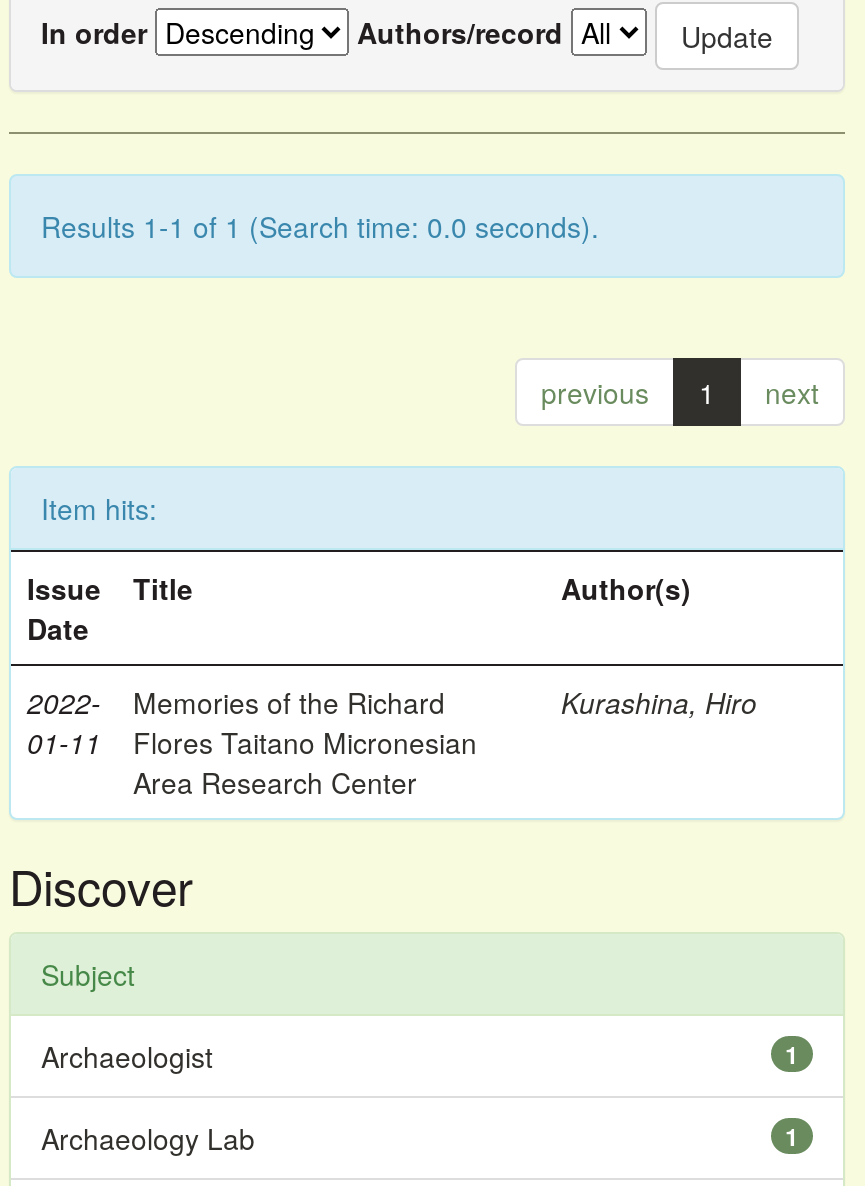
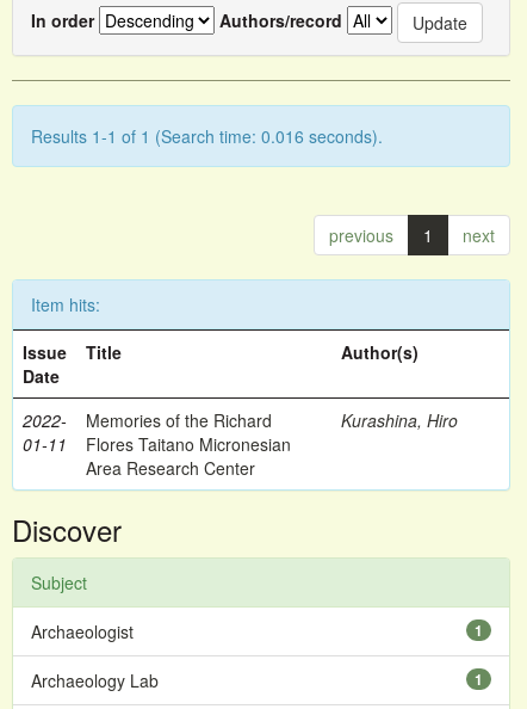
[41,206,599,246] Results 1-1 of 1 (Search time: 0.0 seconds). -> [31,124,383,148] Results 1-1 of 1 (Search time: 0.016 seconds).

